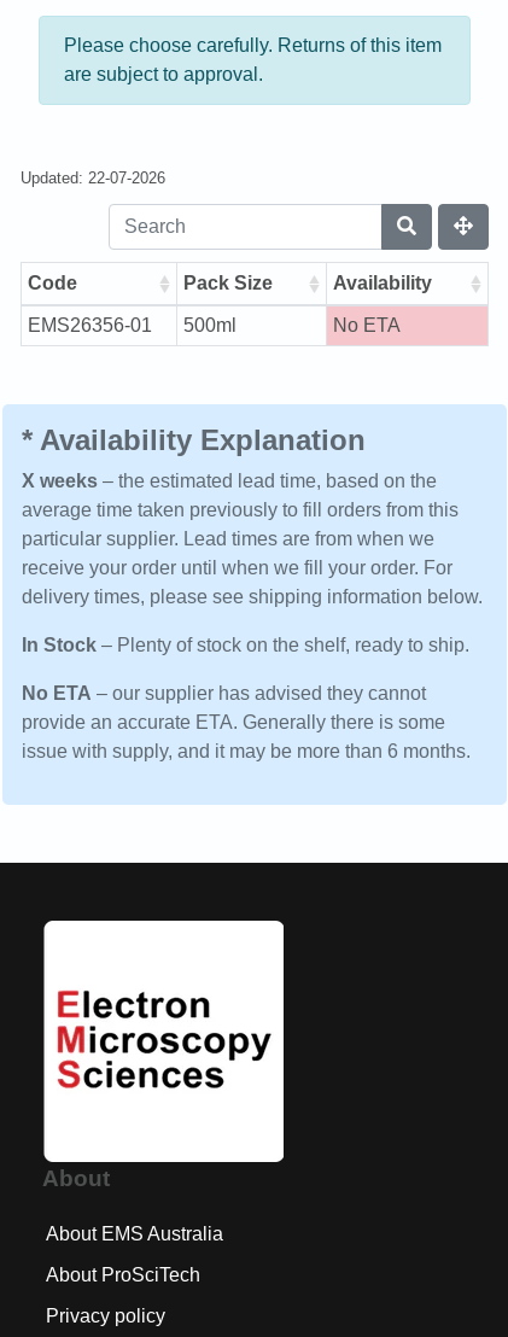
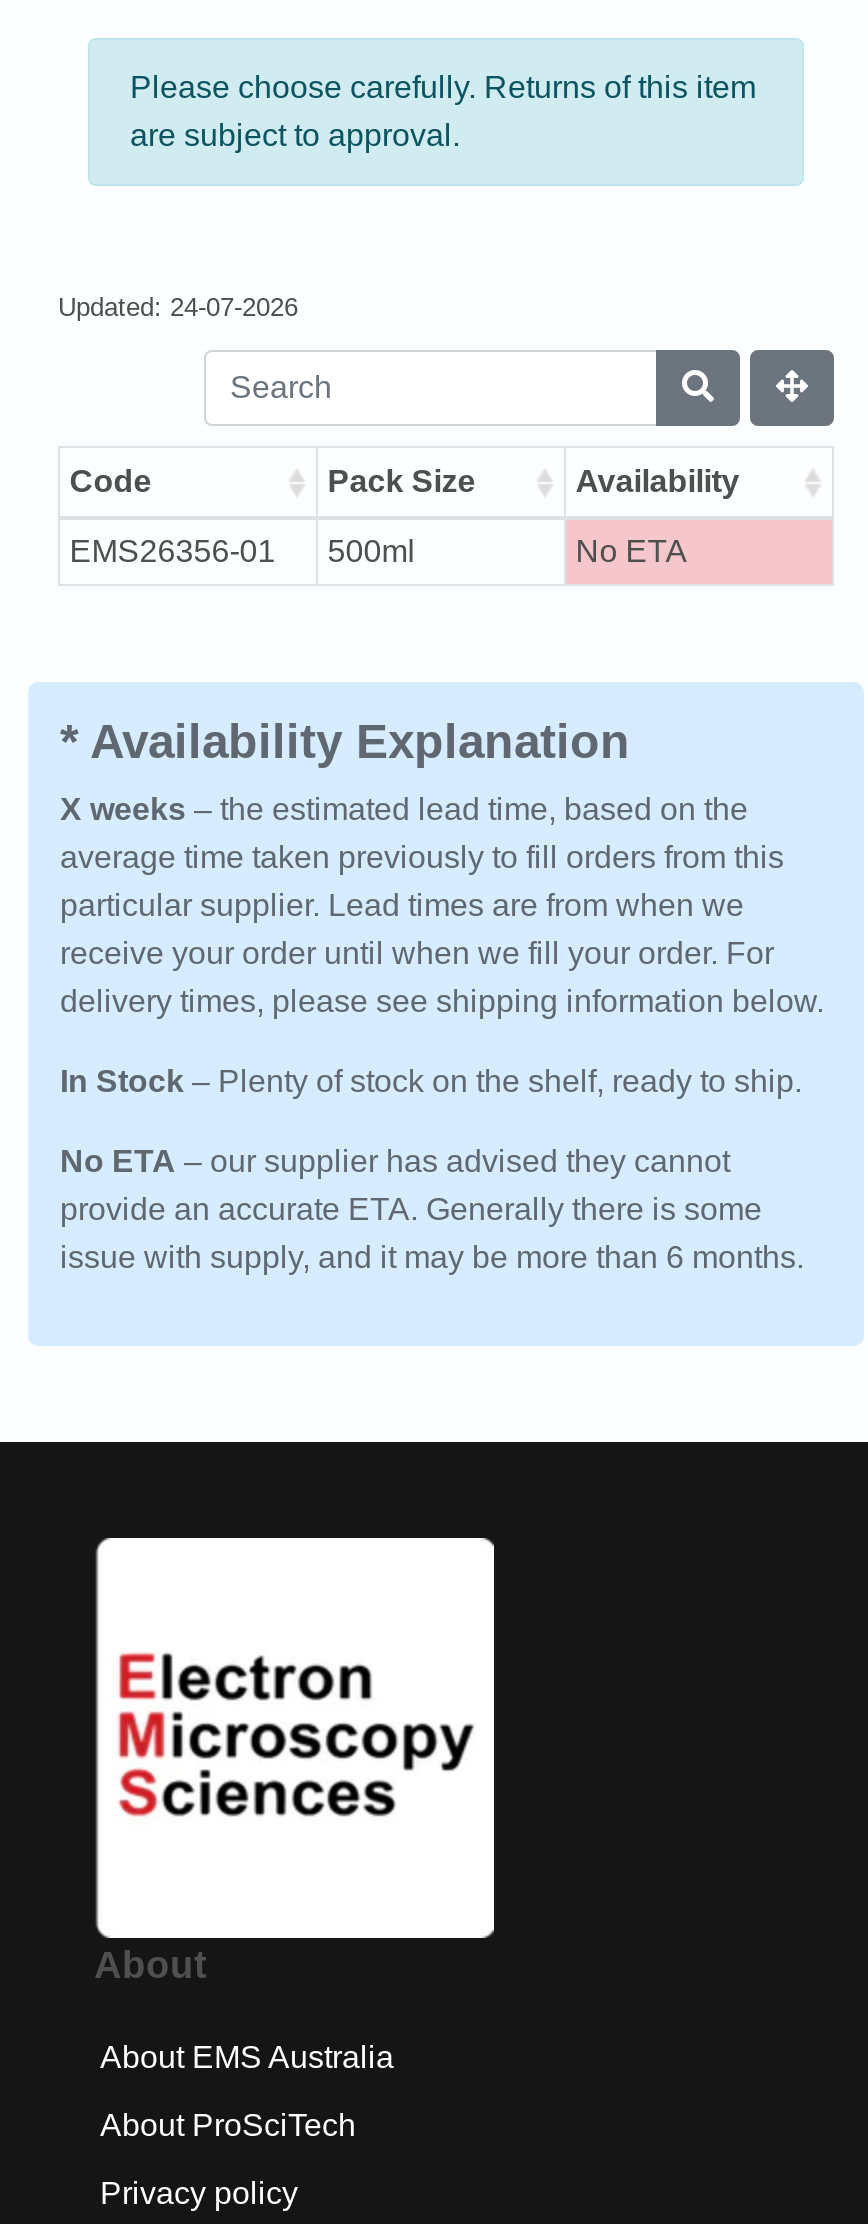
[21,169,165,187] Updated: 22-07-2026 -> [58,292,298,322] Updated: 24-07-2026

